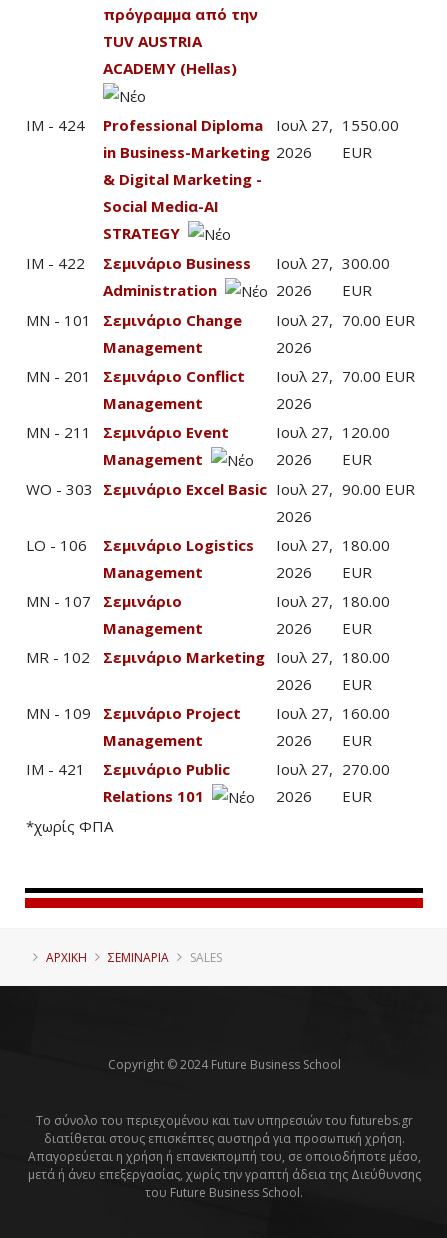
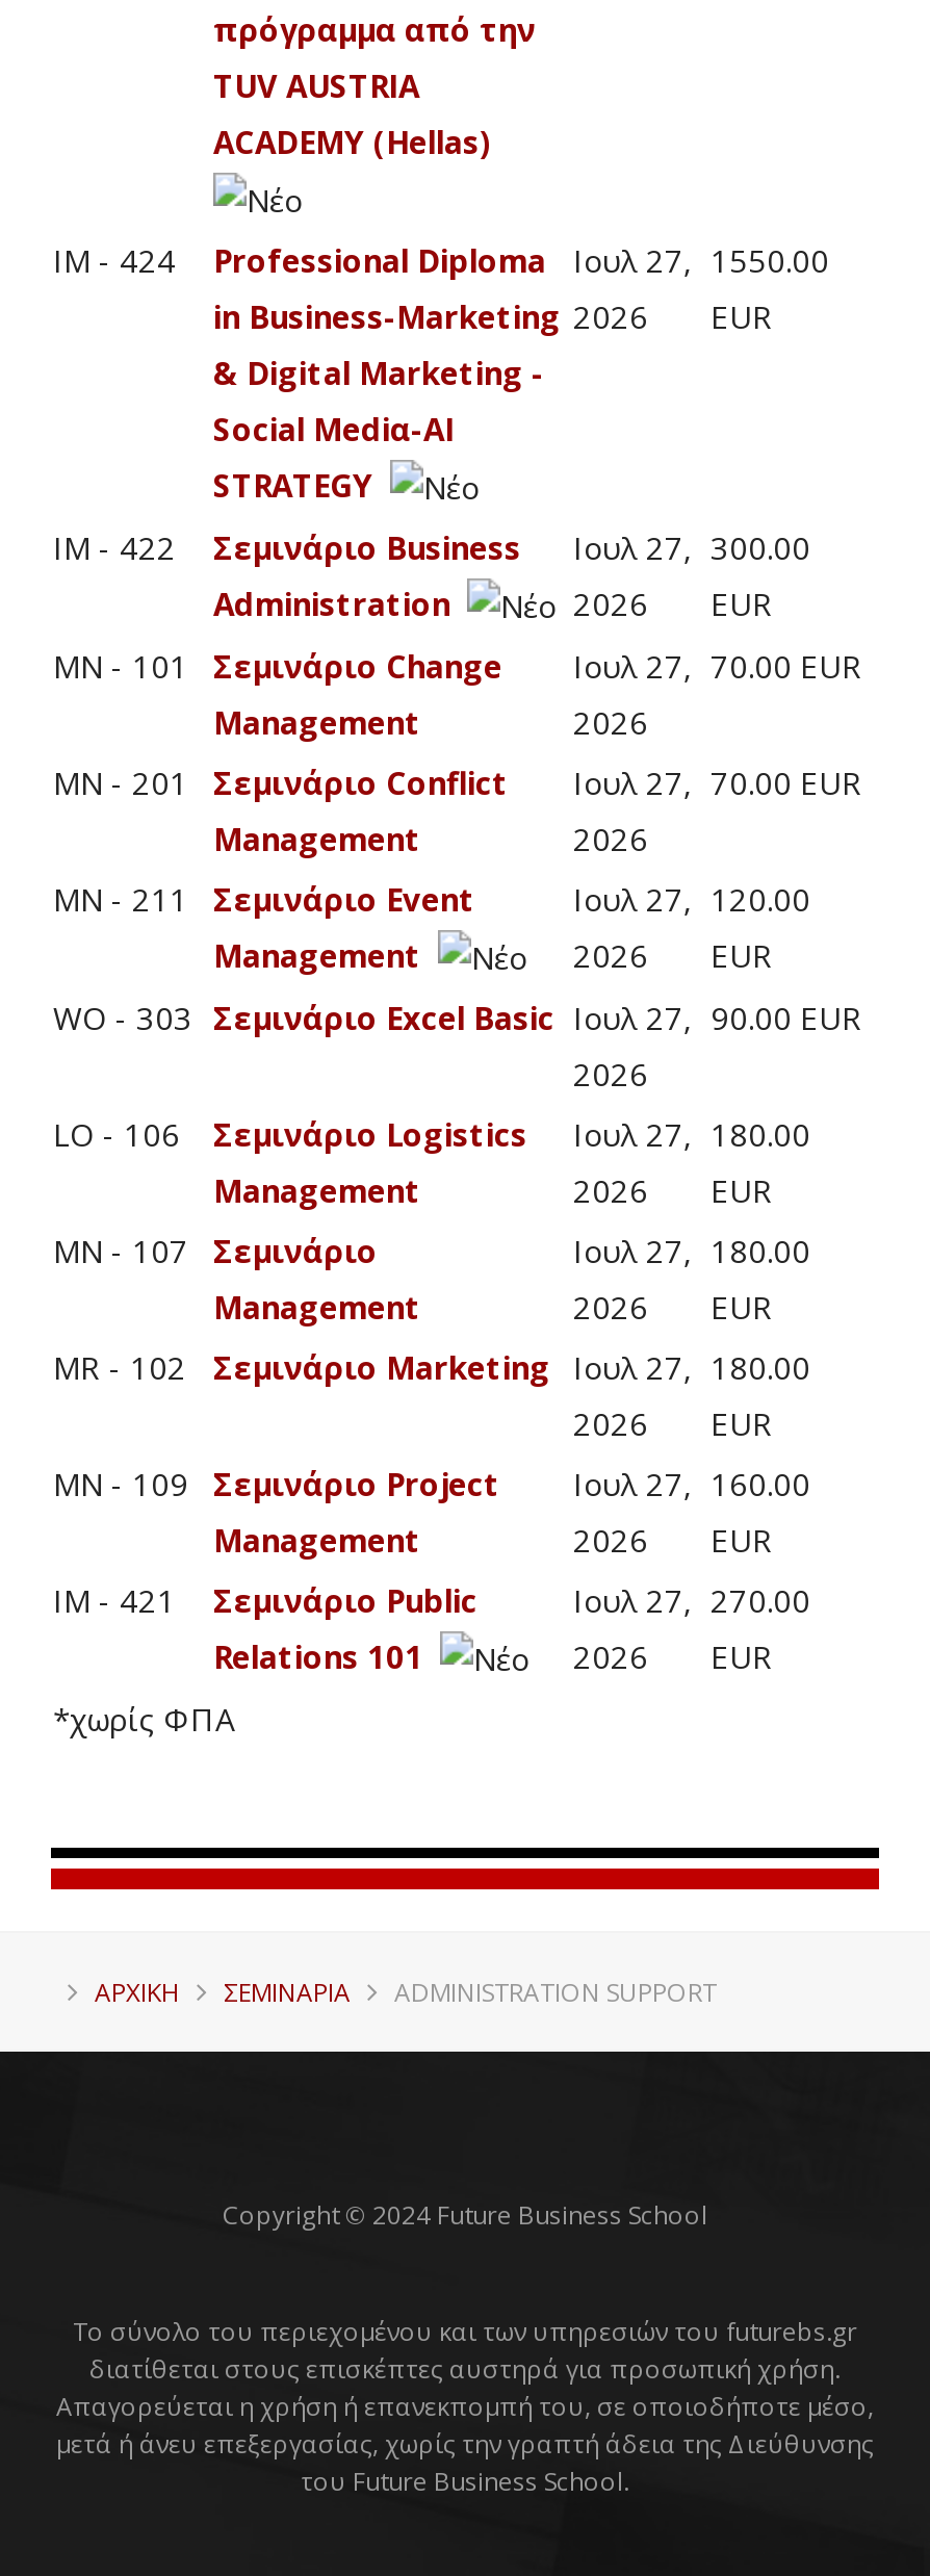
[190,949,222,966] SALES -> [394,1975,717,2010] ADMINISTRATION SUPPORT

